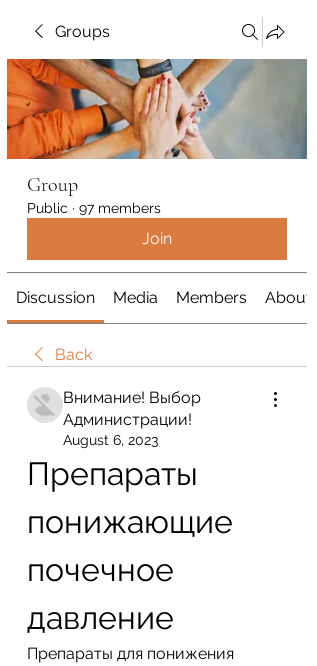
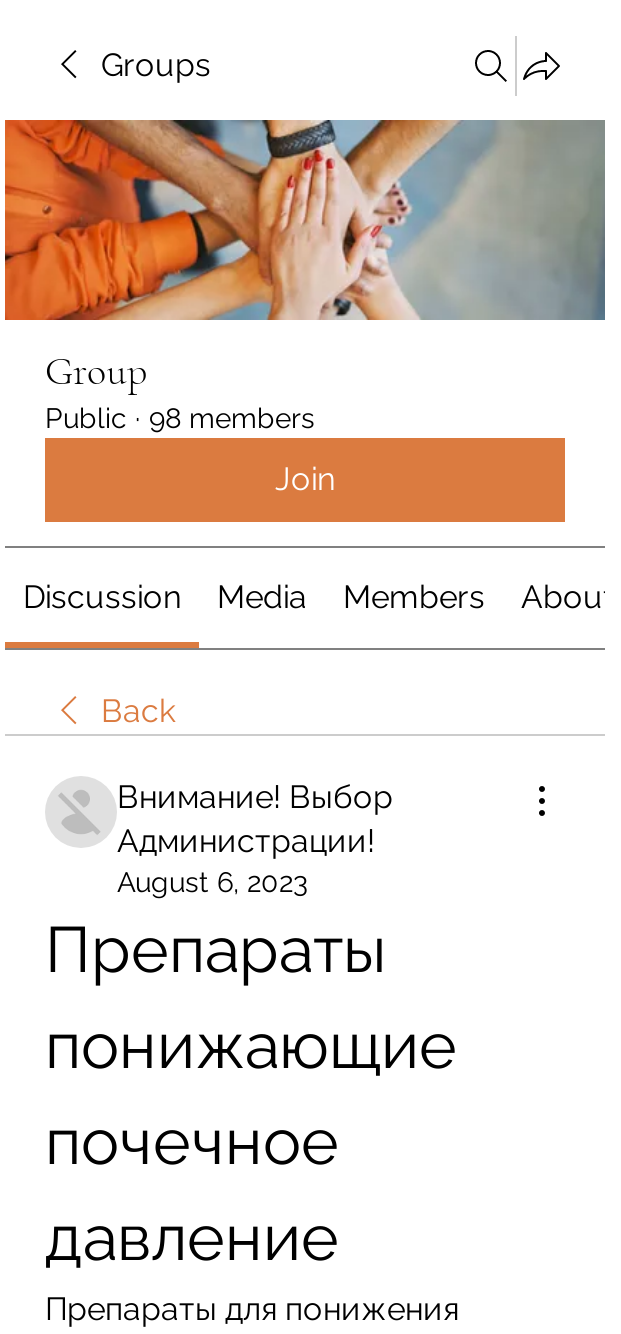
[27,200,161,216] Public · 97 members -> [45,402,315,434] Public · 98 members

